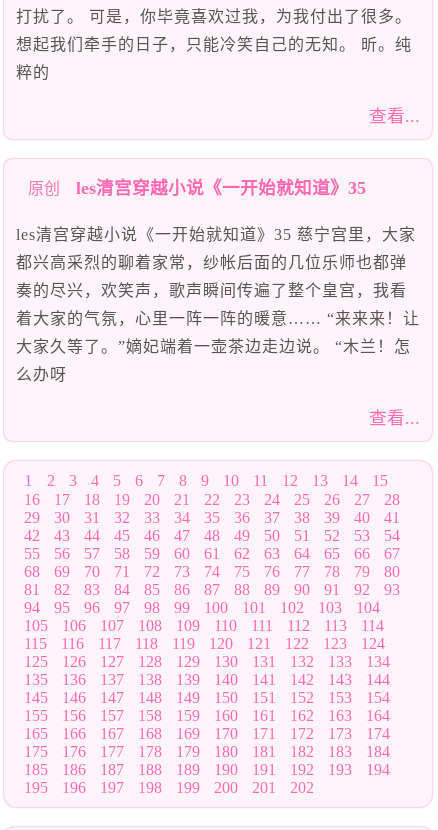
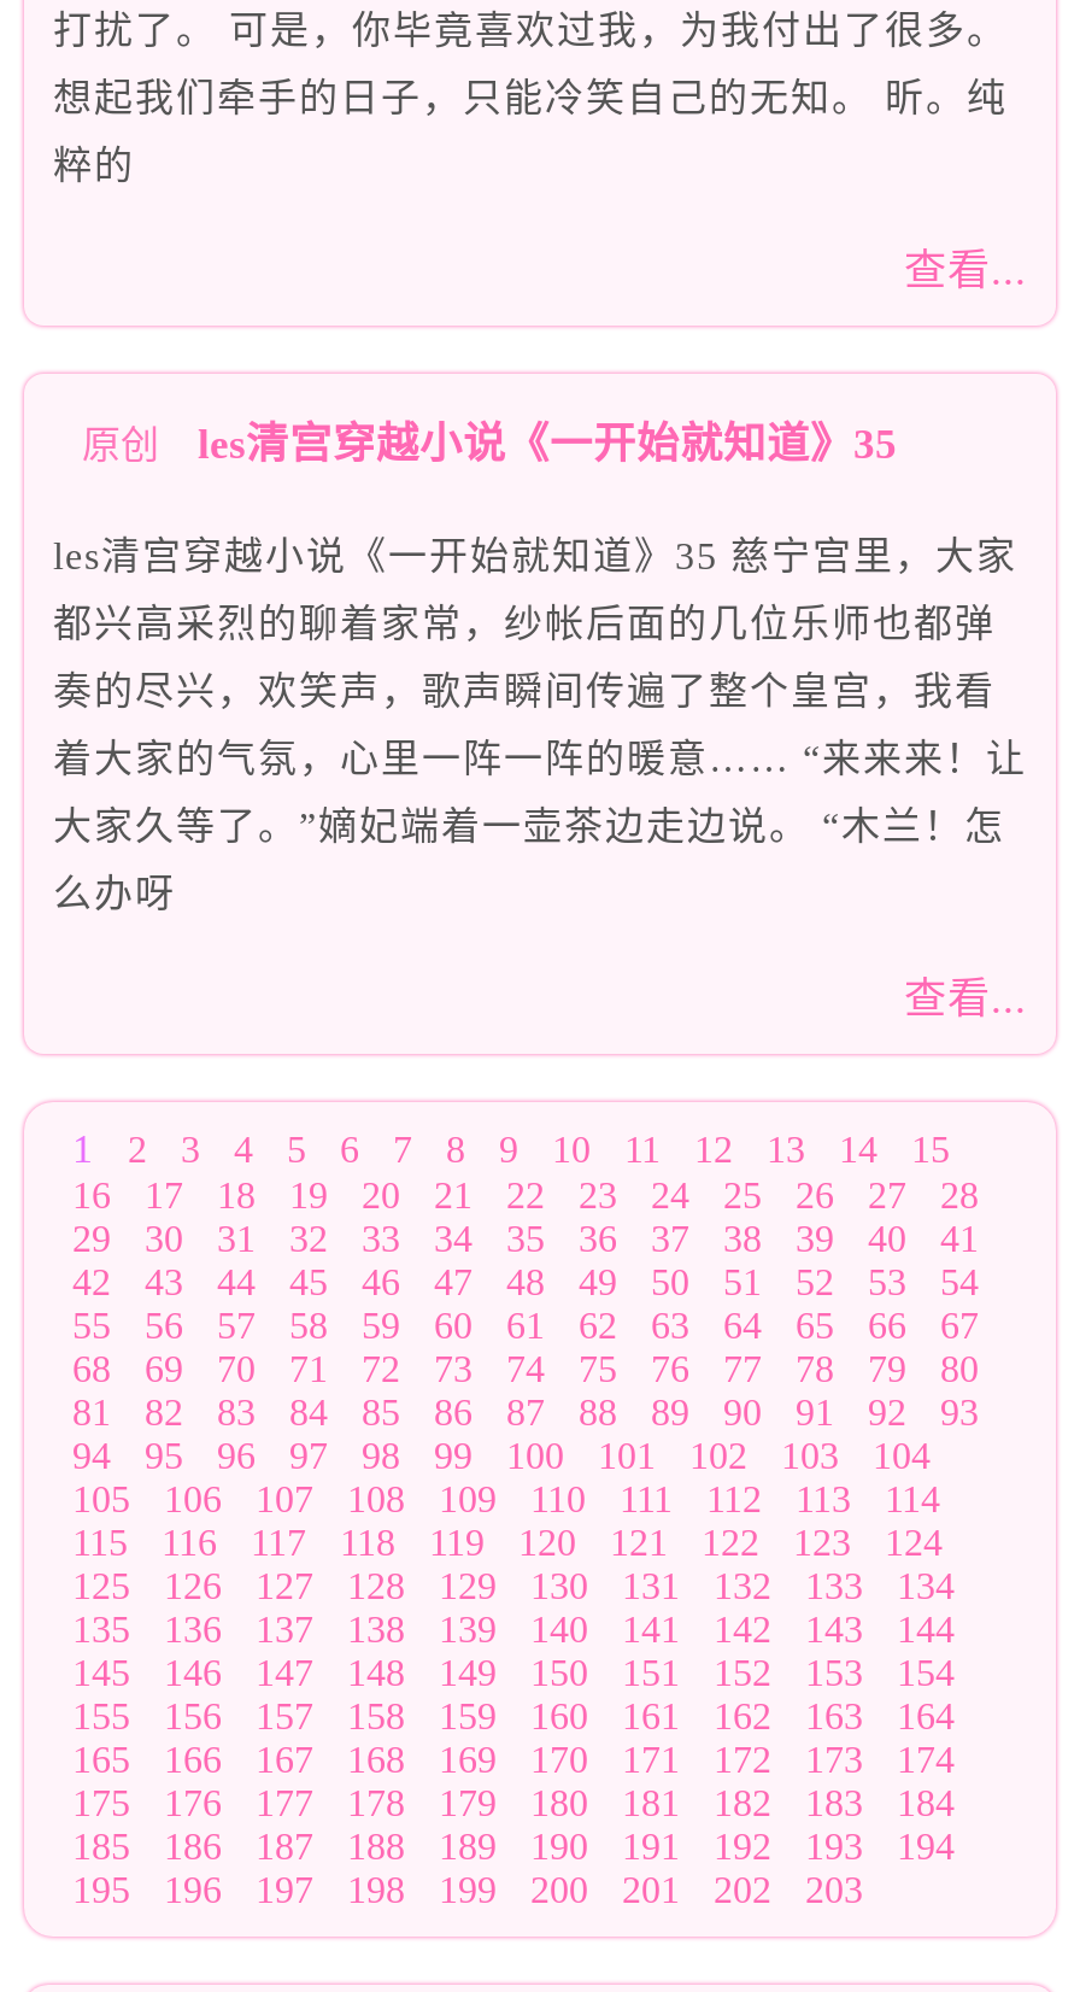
none -> [805,1869,863,1910] 203

